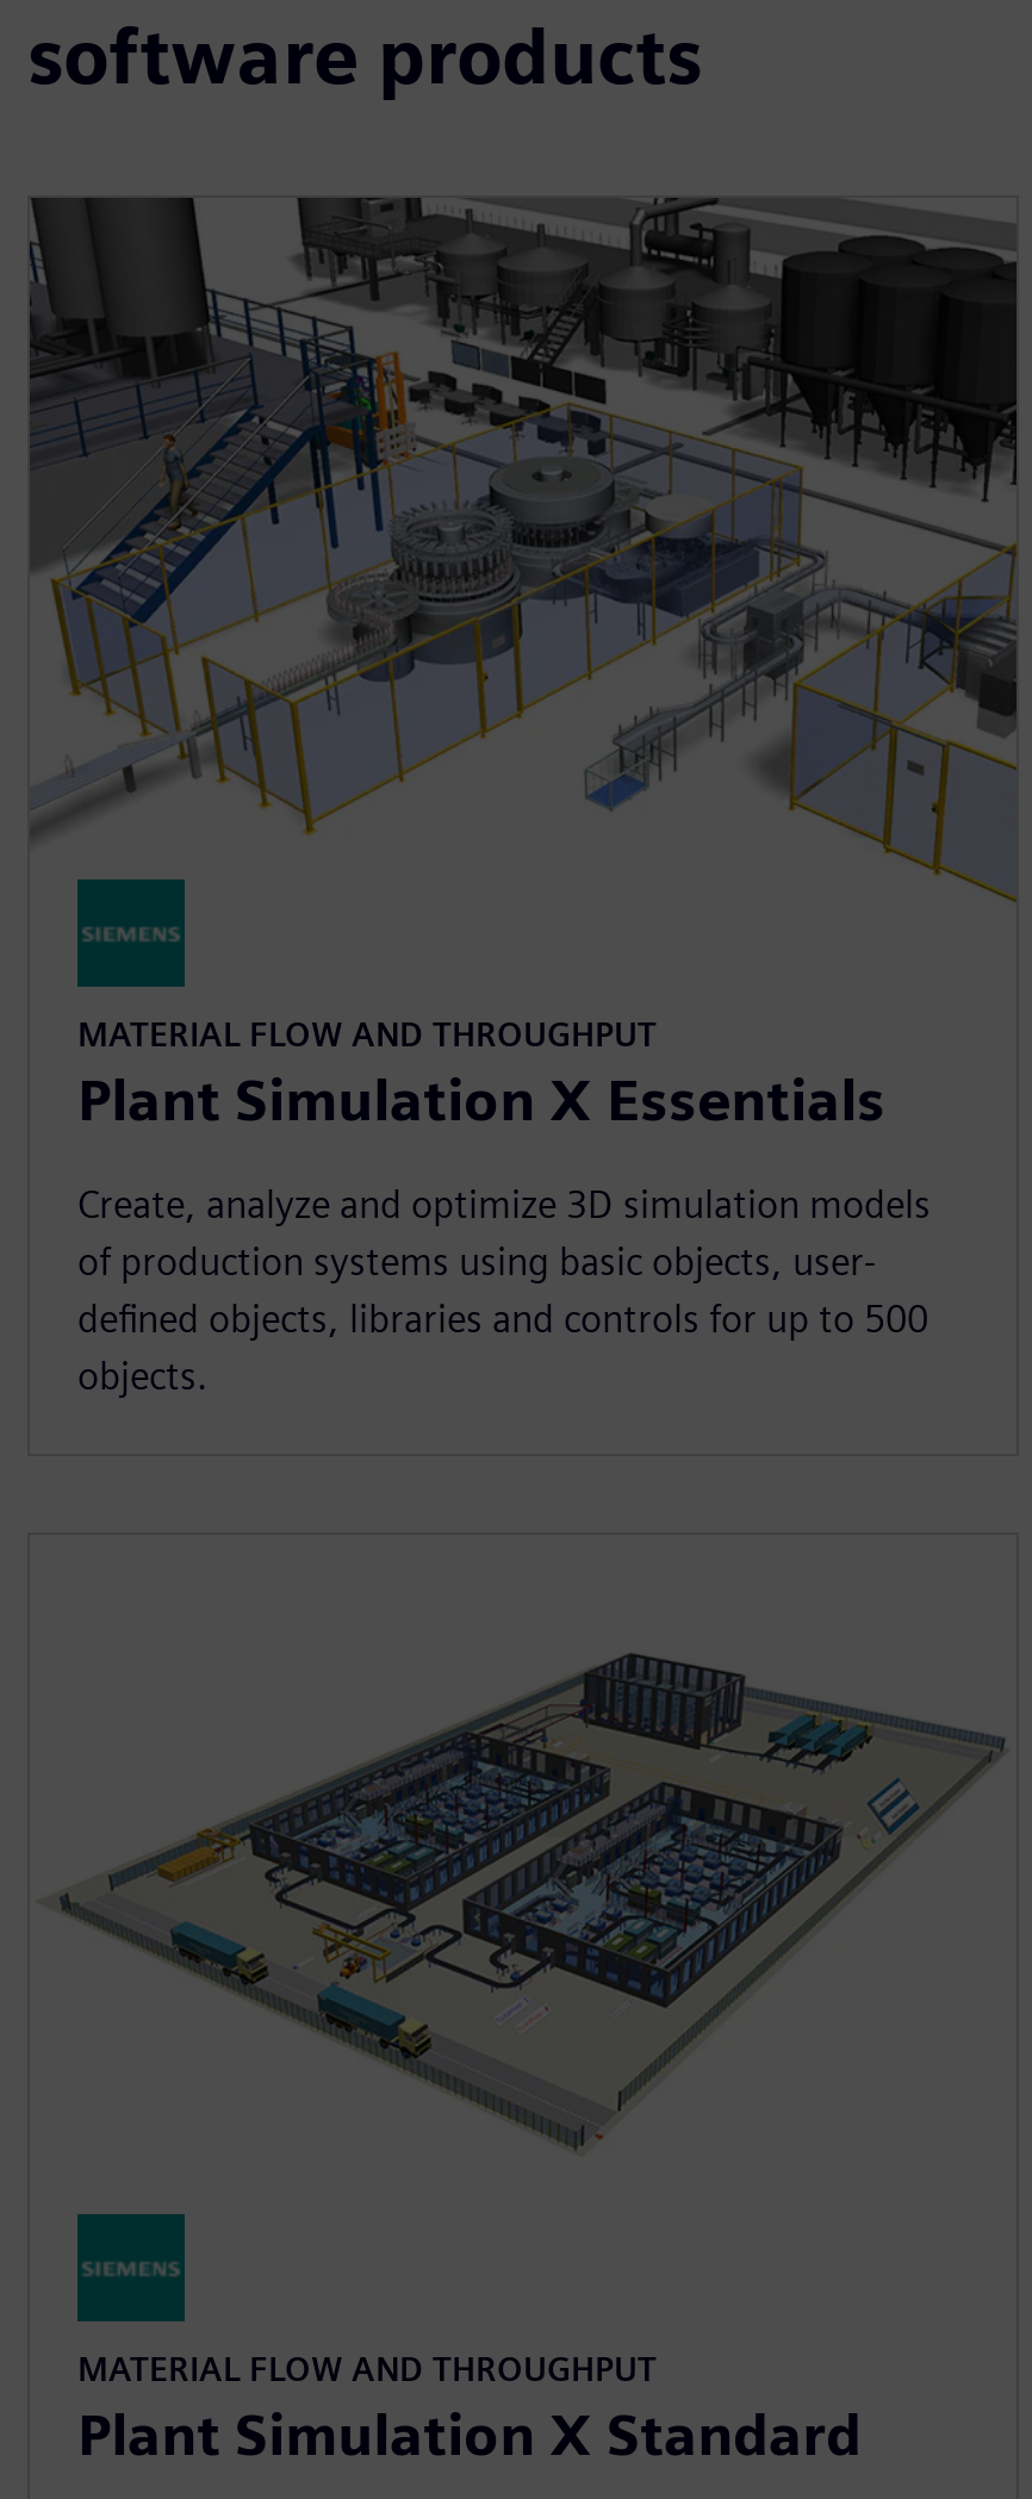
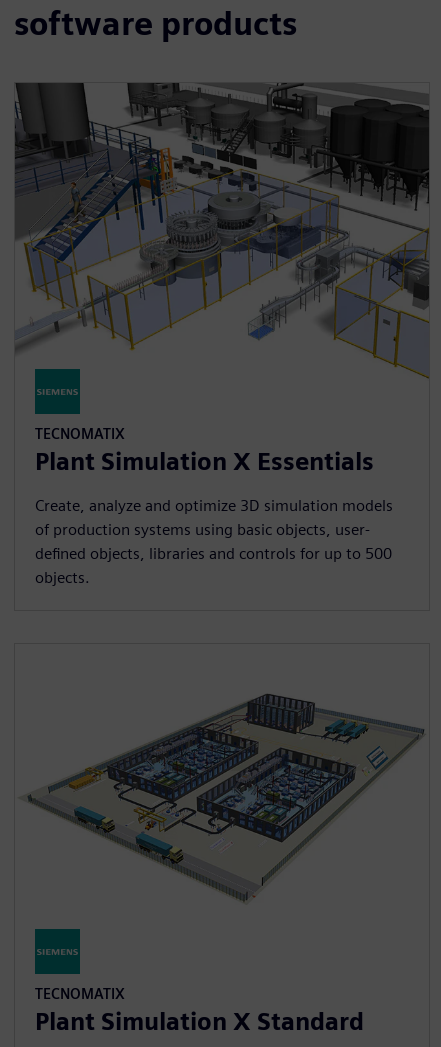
[77,1012,657,1053] MATERIAL FLOW AND THROUGHPUT -> [35,425,125,442] TECNOMATIX
[77,2348,657,2388] MATERIAL FLOW AND THROUGHPUT -> [35,985,125,1002] TECNOMATIX

